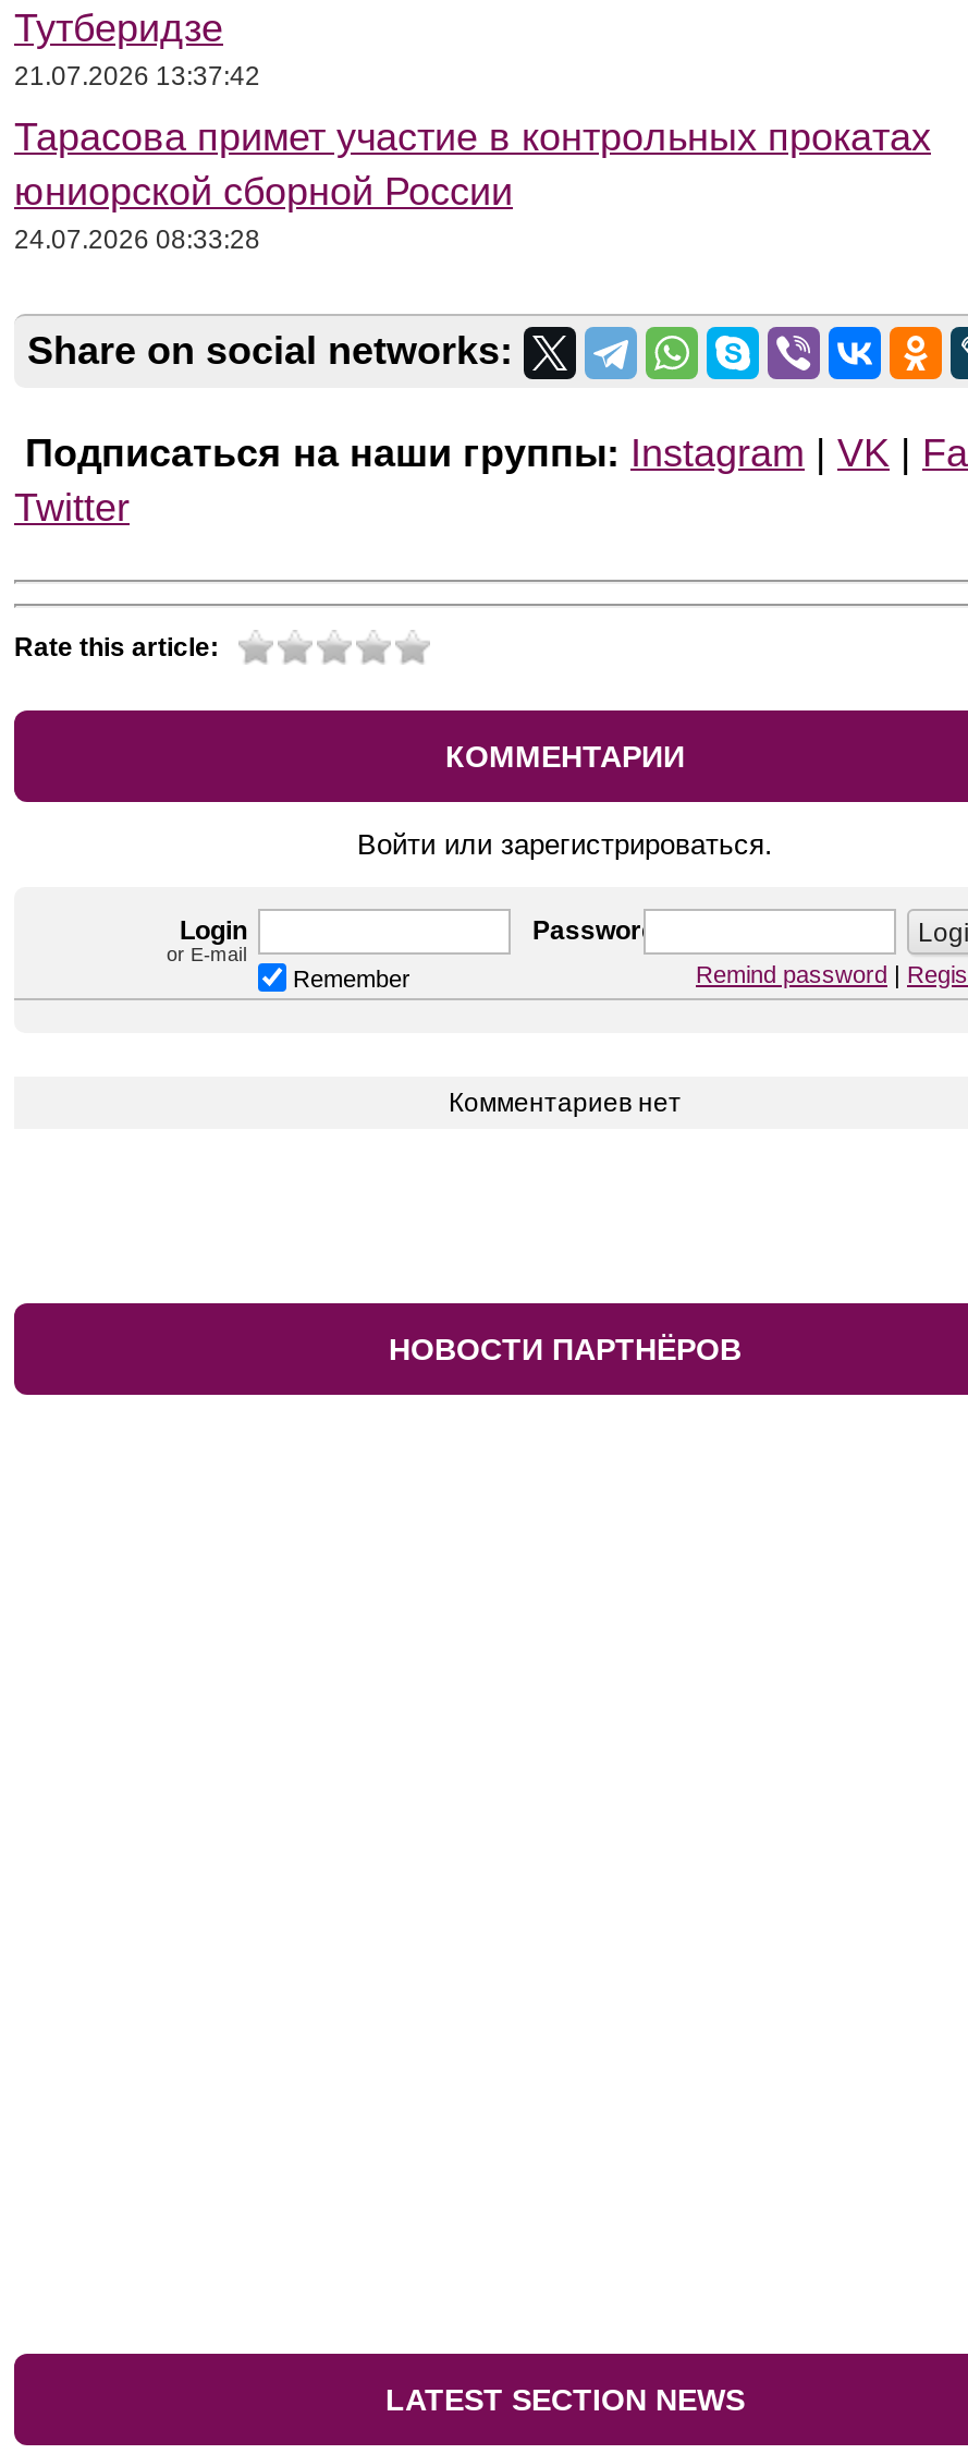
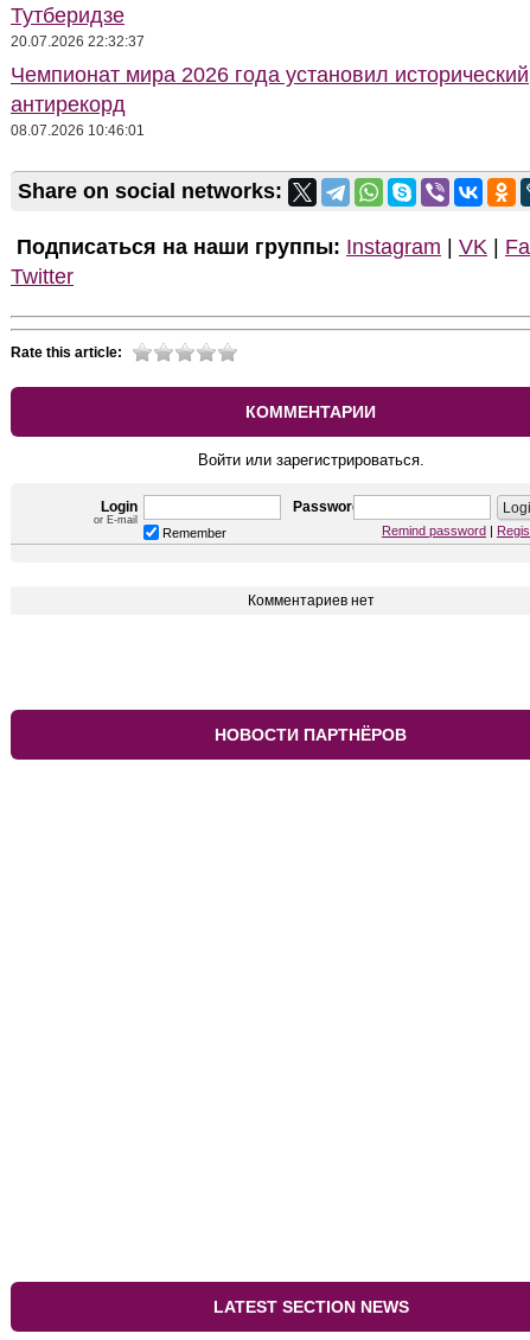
[14,61,260,92] 21.07.2026 13:37:42 -> [11,33,145,50] 20.07.2026 22:32:37
[14,116,931,255] Тарасова примет участие в контрольных прокатах | юниорской сборной России | 24.07.2026 08:33:28 -> [11,63,529,139] Чемпионат мира 2026 года установил исторический | антирекорд | 08.07.2026 10:46:01

